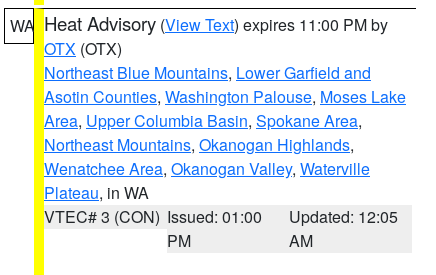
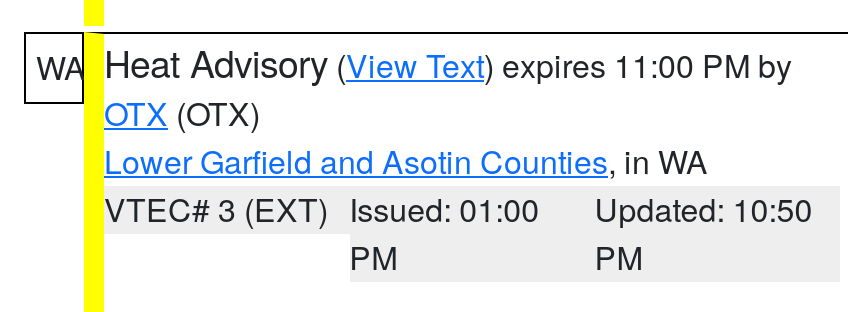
[44,61,406,228] Northeast Blue Mountains, Lower Garfield and | Asotin Counties, Washington Palouse, Moses Lake | Area, Upper Columbia Basin, Spokane Area, | Northeast Mountains, Okanogan Highlands, | Wenatchee Area, Okanogan Valley, Waterville | Plateau, in WA | VTEC# 3 (CON) Issued: 01:00 -> [104,138,708,232] Lower Garfield and Asotin Counties, in WA | VTEC# 3 (EXT) Issued: 01:00
[289,205,398,252] Updated: 12:05 | AM -> [594,186,812,280] Updated: 10:50 | PM

